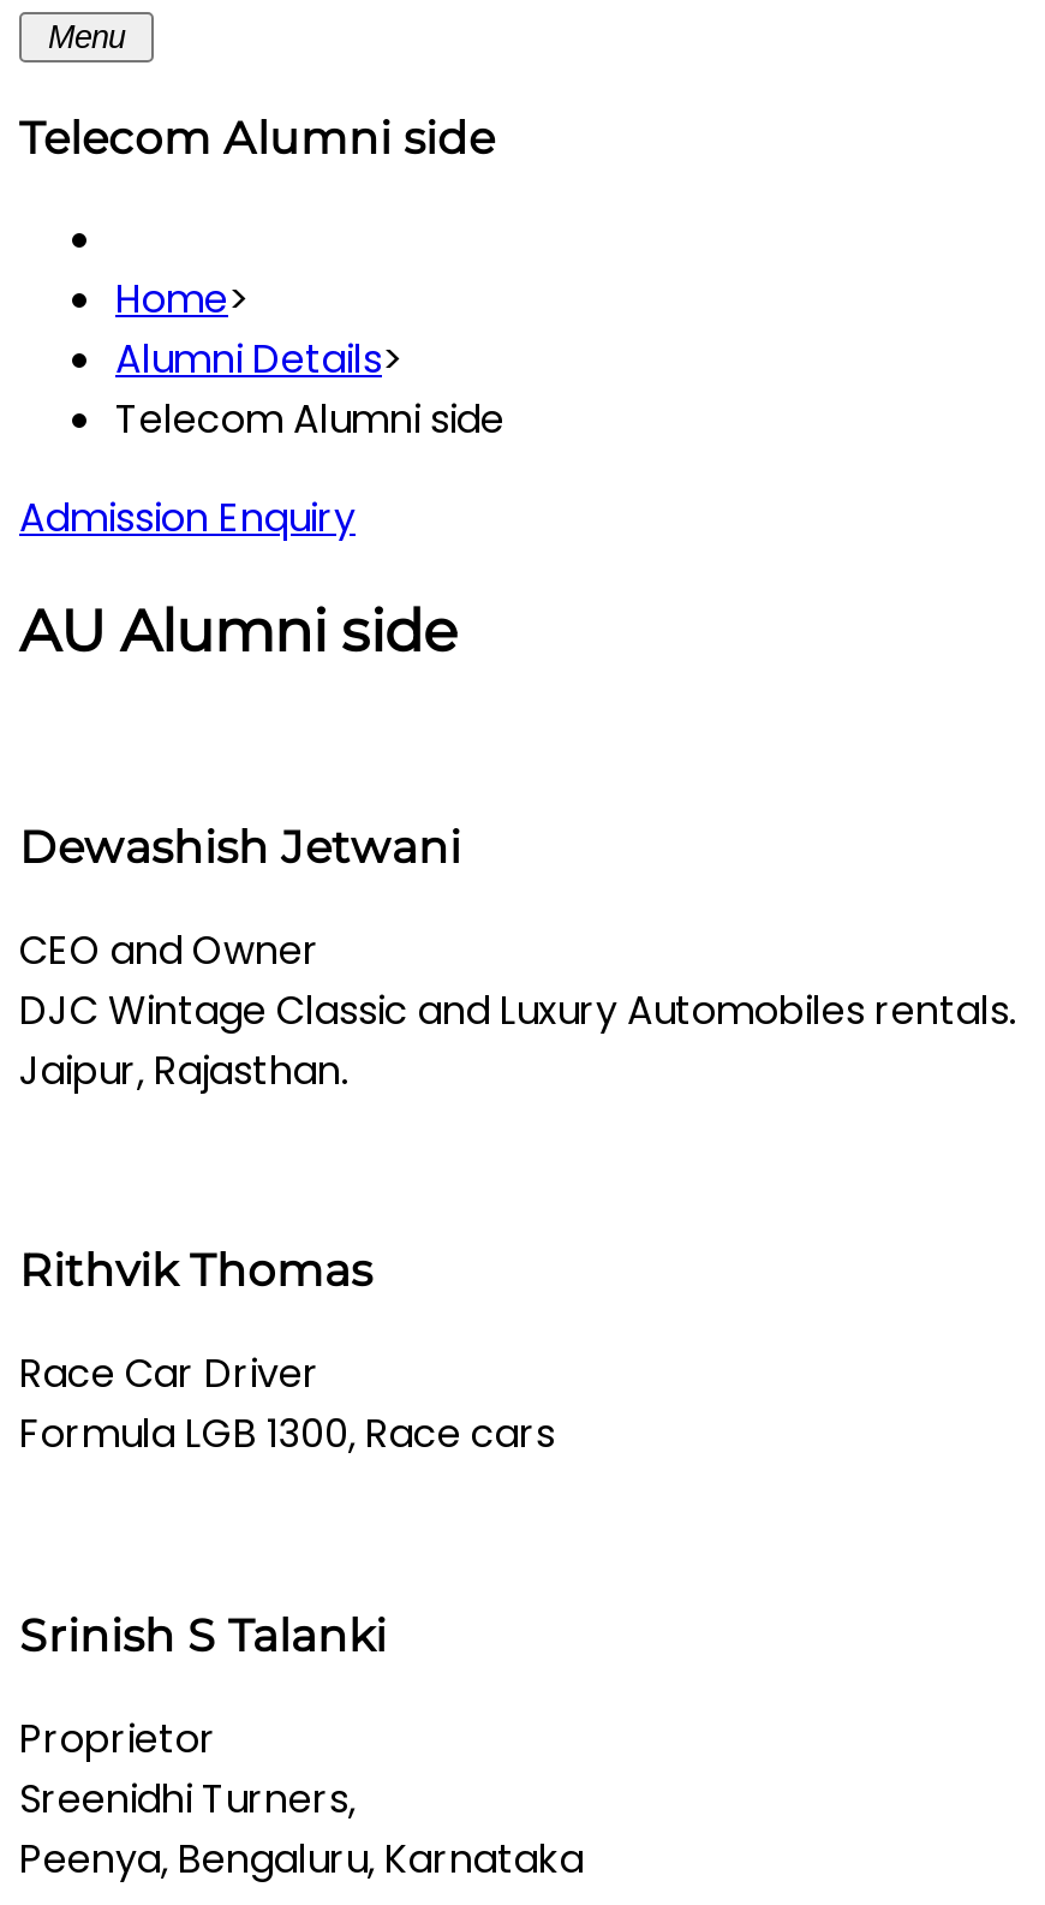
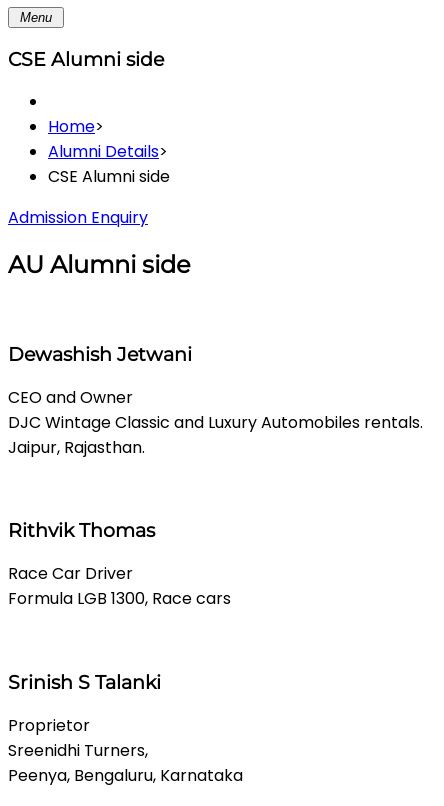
[19,110,495,165] Telecom Alumni side -> [8,48,164,71] CSE Alumni side
[115,393,504,448] Telecom Alumni side -> [48,165,170,188] CSE Alumni side

